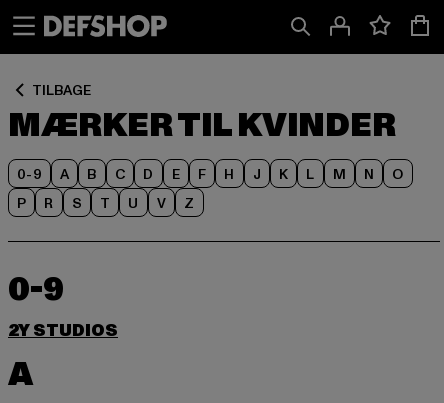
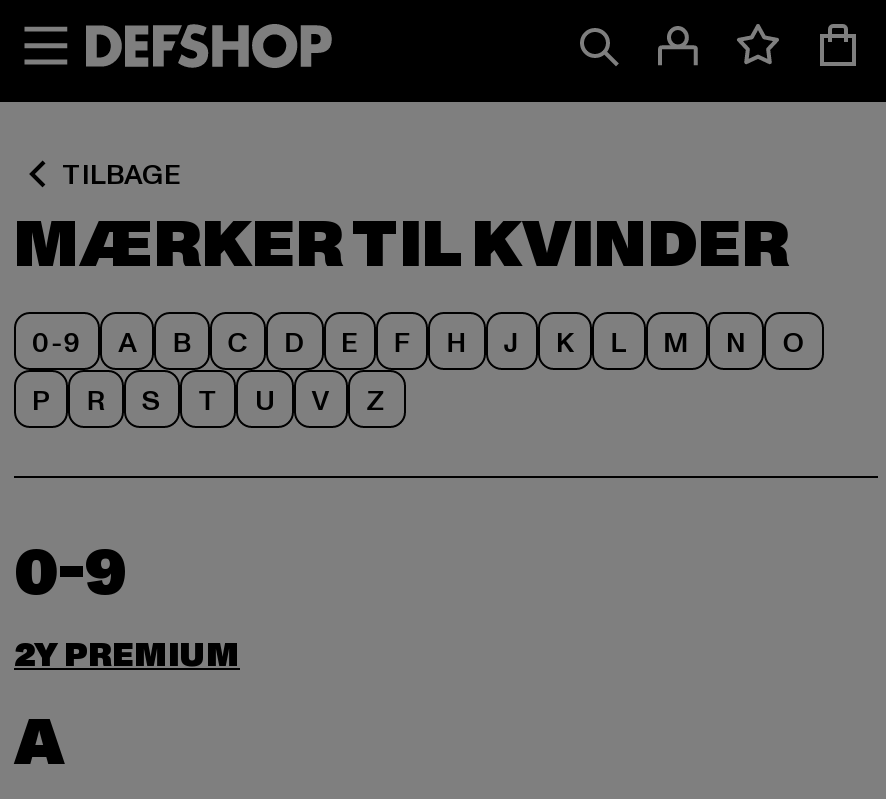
[8,320,118,342] 2Y STUDIOS -> [14,634,240,678] 2Y PREMIUM

